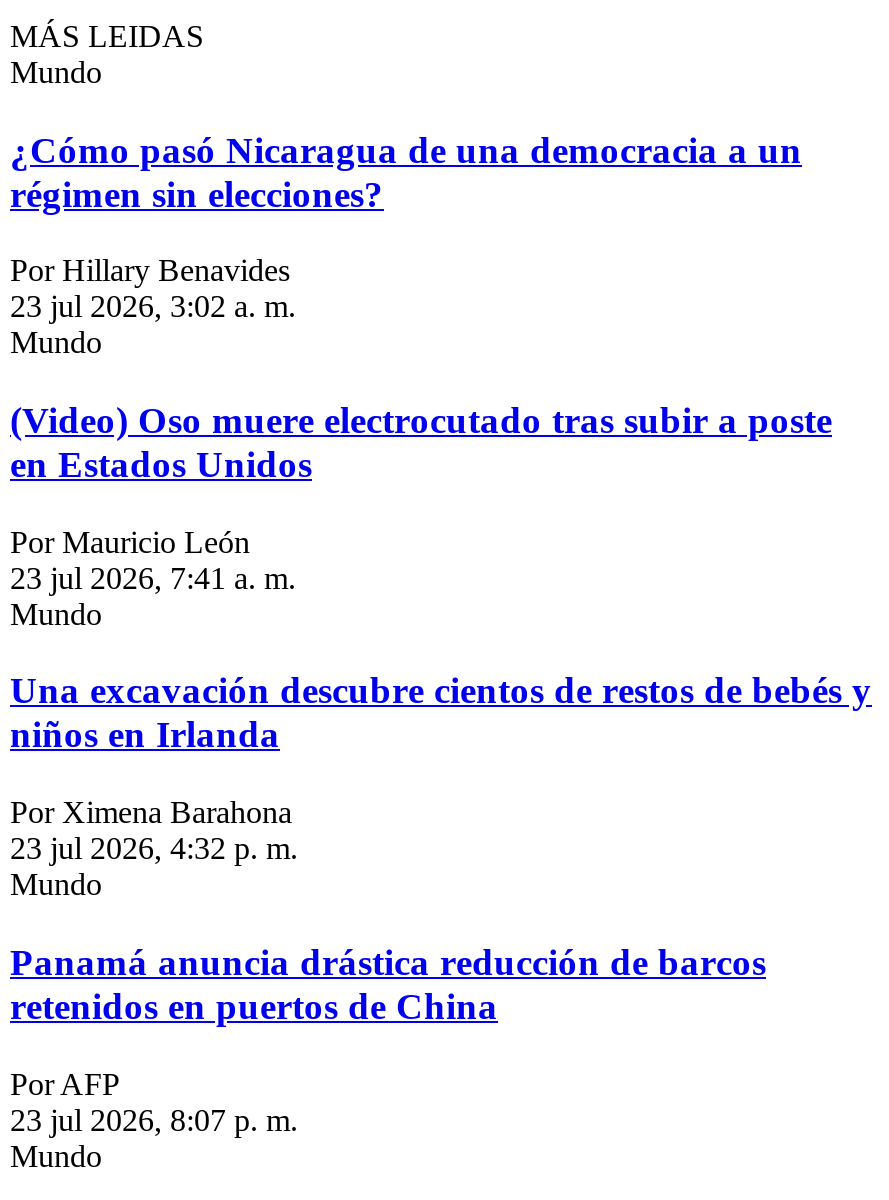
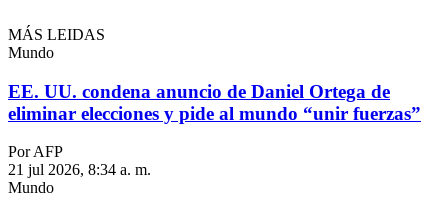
[10,128,872,1027] ¿Cómo pasó Nicaragua de una democracia a un | régimen sin elecciones? | Por Hillary Benavides | 23 jul 2026, 3:02 a. m. | Mundo | (Video) Oso muere electrocutado tras subir a poste | en Estados Unidos | Por Mauricio León | 23 jul 2026, 7:41 a. m. | Mundo | Una excavación descubre cientos de restos de bebés y | niños en Irlanda | Por Ximena Barahona | 23 jul 2026, 4:32 p. m. | Mundo | Panamá anuncia drástica reducción de barcos | retenidos en puertos de China -> [8,80,421,123] EE. UU. condena anuncio de Daniel Ortega de | eliminar elecciones y pide al mundo “unir fuerzas”
[10,1102,298,1136] 23 jul 2026, 8:07 p. m. -> [8,161,151,178] 21 jul 2026, 8:34 a. m.

